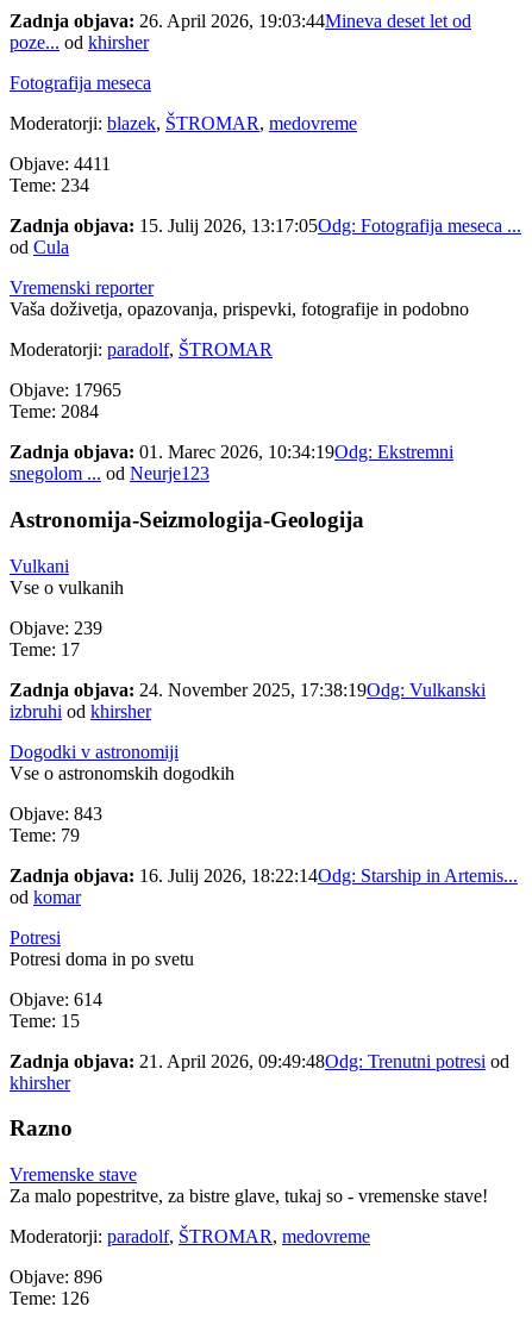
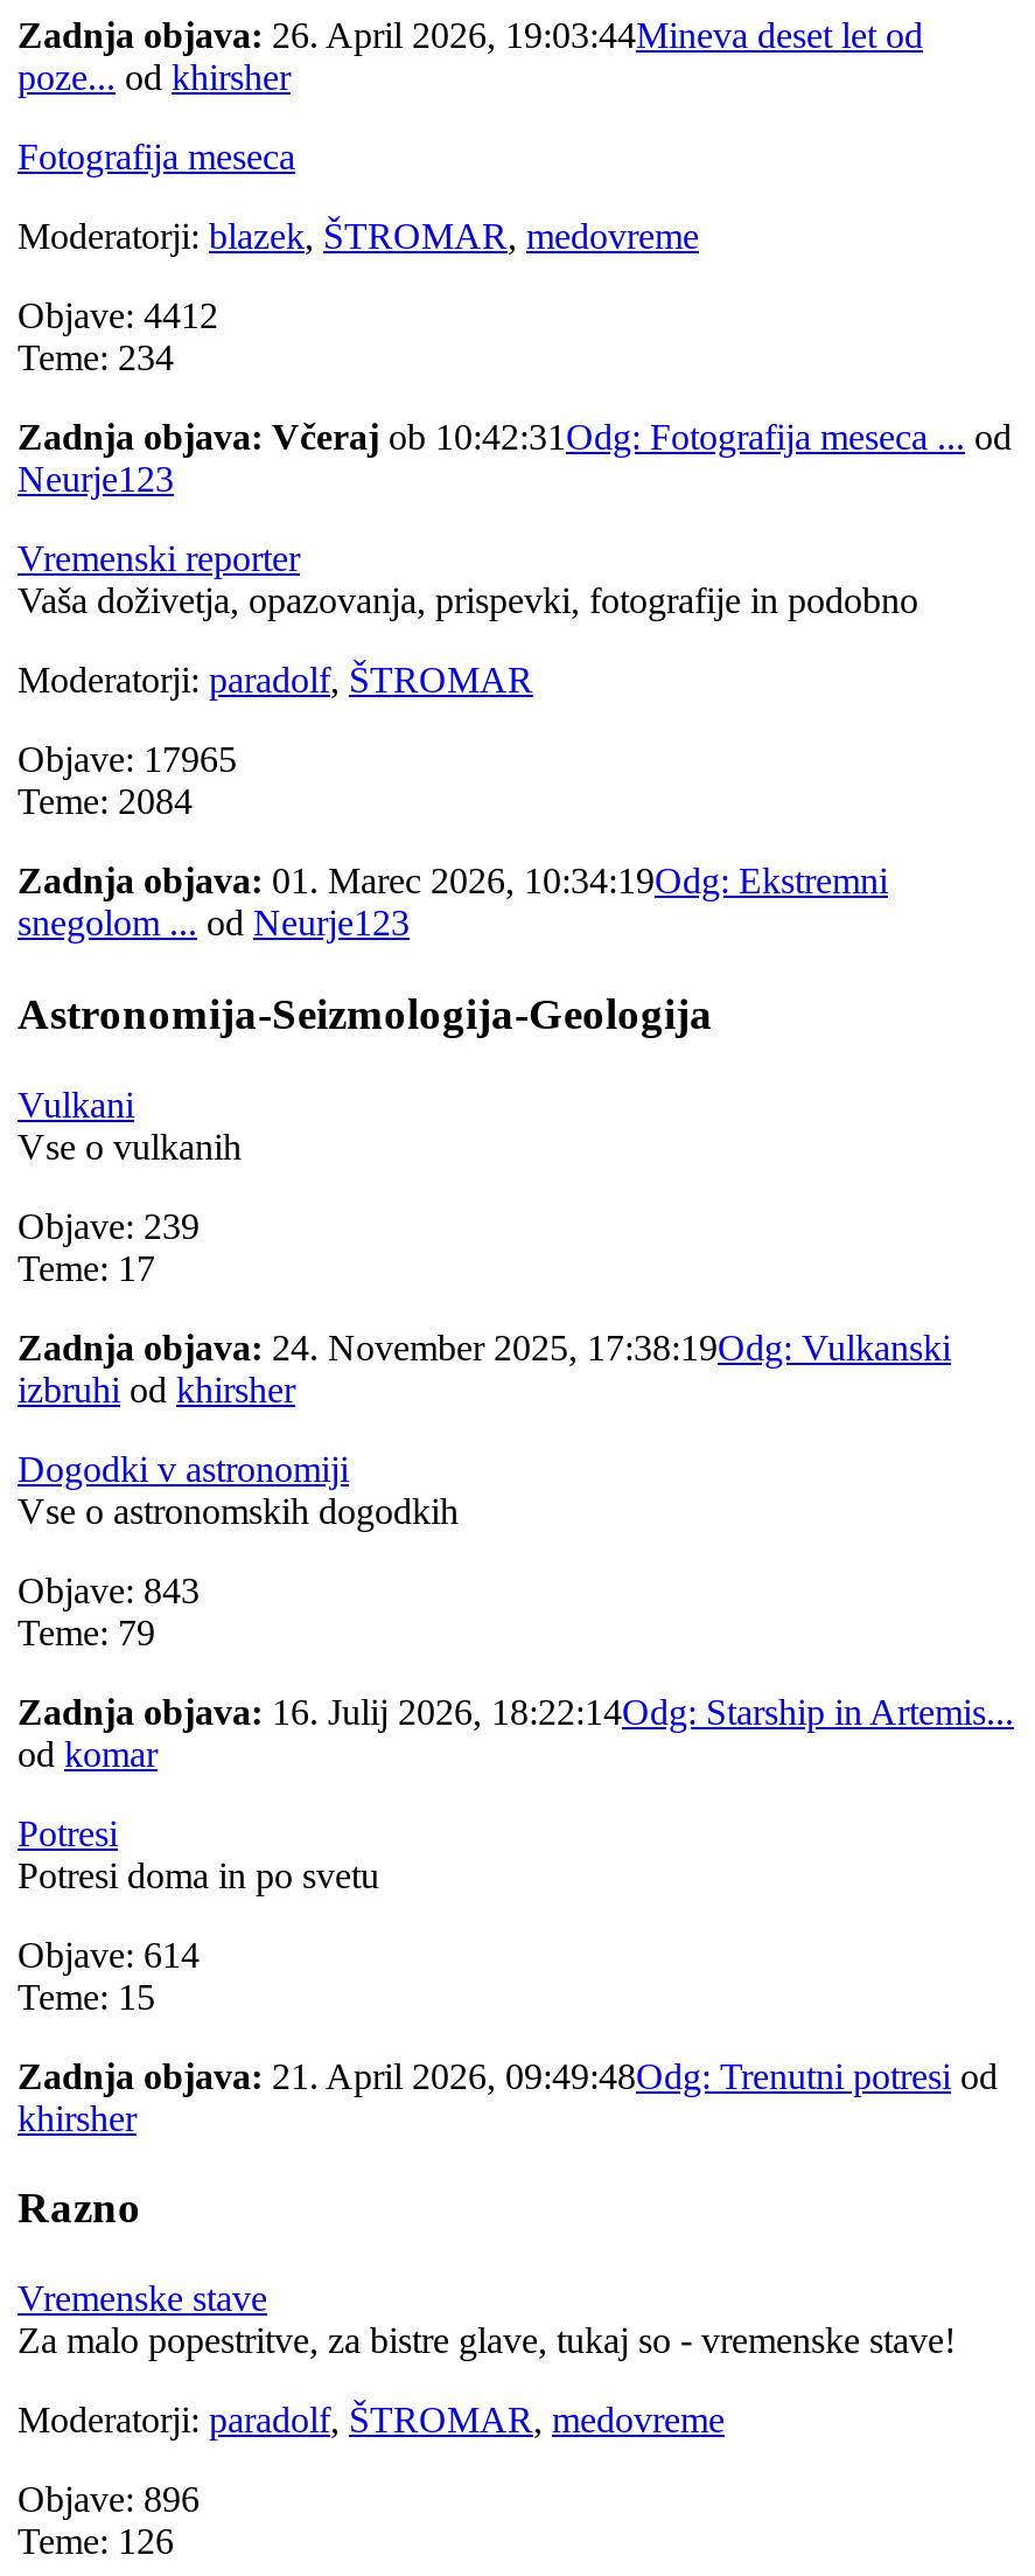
[10,154,111,174] Objave: 4411 -> [18,296,218,336] Objave: 4412
[10,216,521,257] Zadnja objava: 15. Julij 2026, 13:17:05Odg: Fotografija meseca ... | od Cula -> [18,417,1012,499] Zadnja objava: Včeraj ob 10:42:31 Odg: Fotografija meseca ... od | Neurje123

